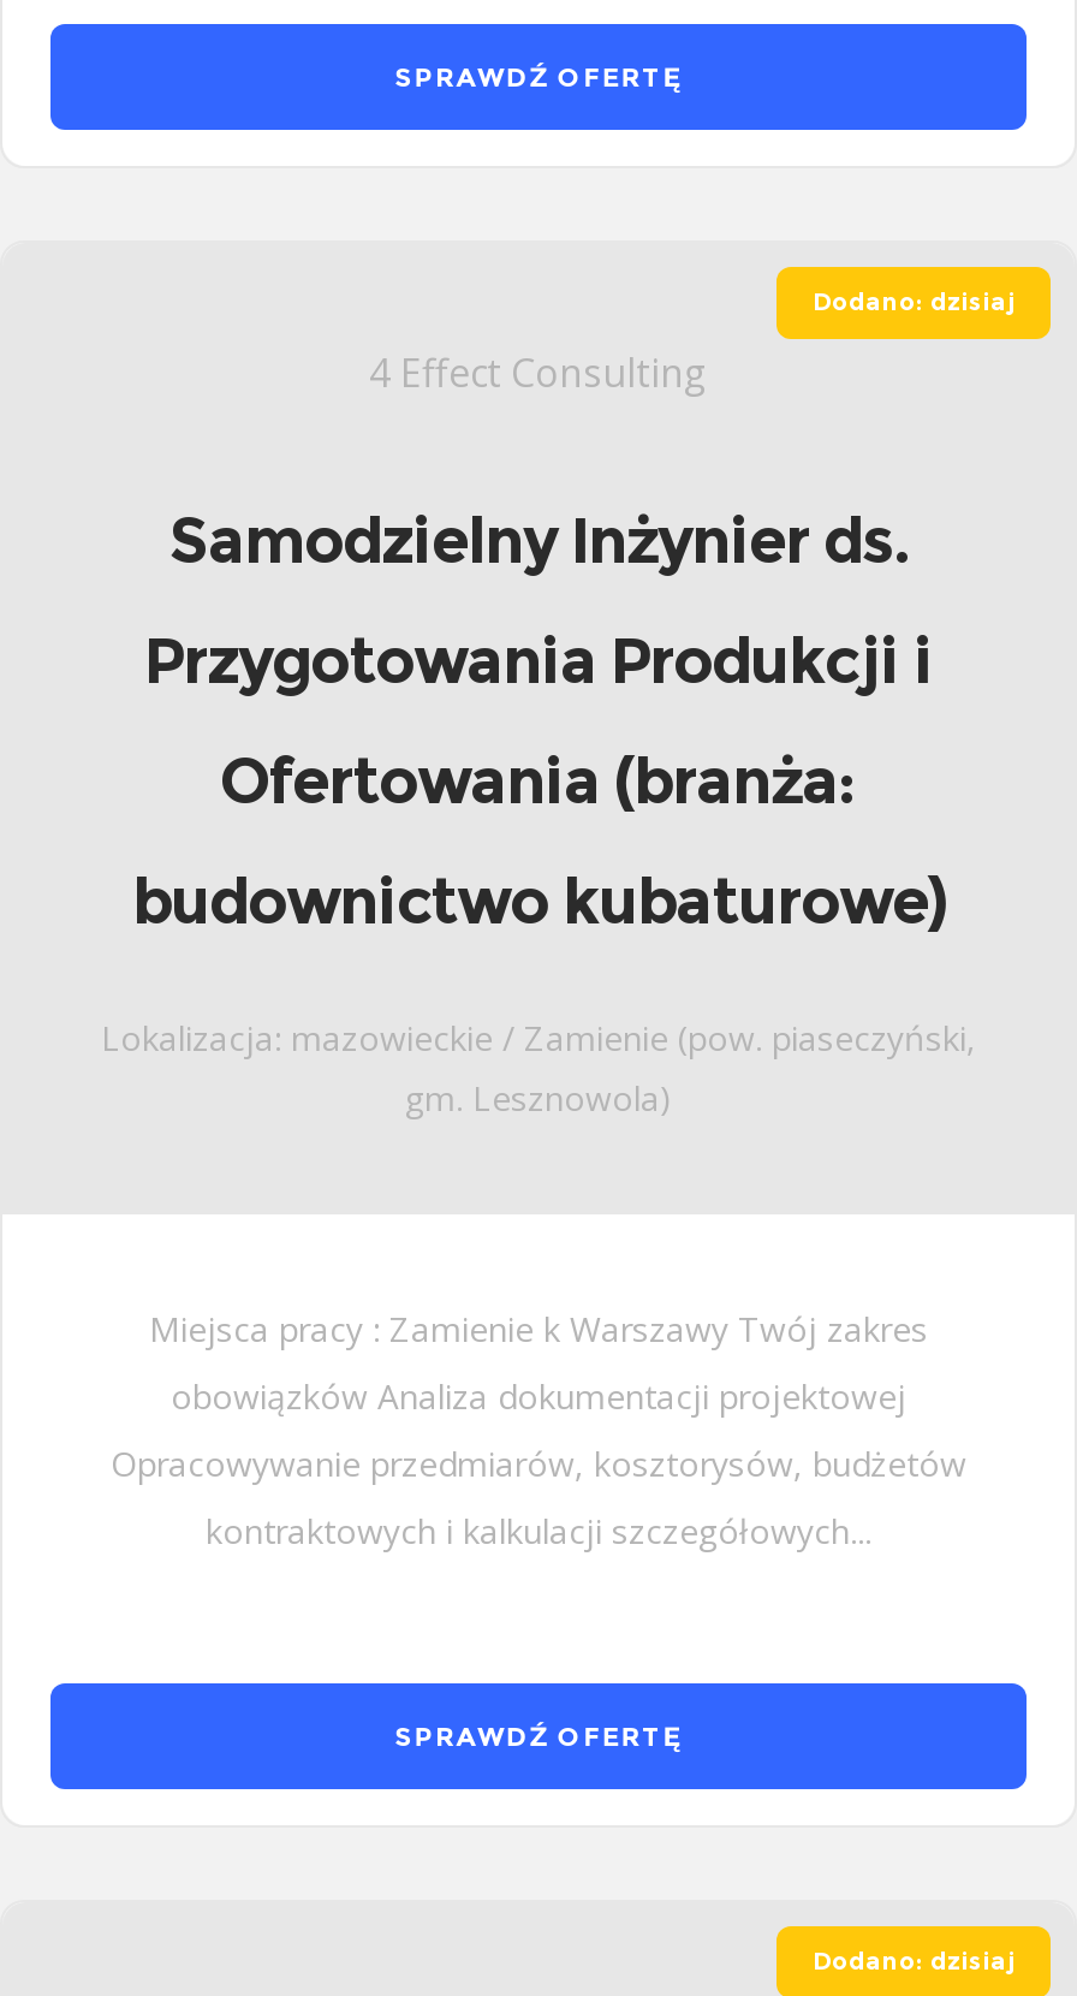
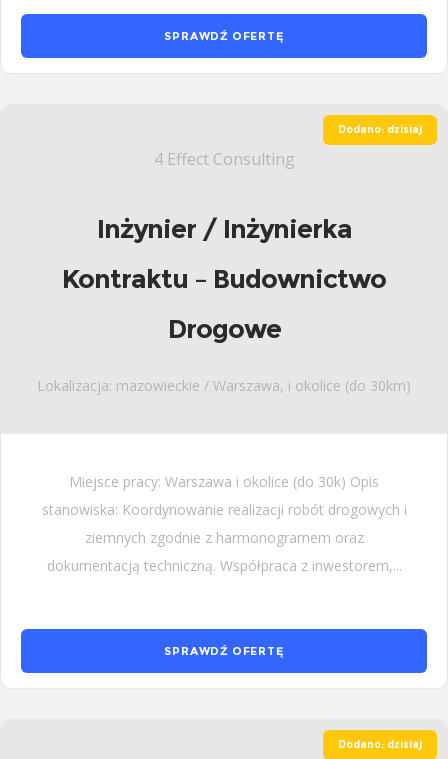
[101,502,976,1120] Samodzielny Inżynier ds. | Przygotowania Produkcji i | Ofertowania (branża: | budownictwo kubaturowe) | Lokalizacja: mazowieckie / Zamienie (pow. piaseczyński, | gm. Lesznowola) -> [37,213,411,395] Inżynier / Inżynierka | Kontraktu – Budownictwo | Drogowe | Lokalizacja: mazowieckie / Warszawa, i okolice (do 30km)
[111,1306,966,1553] Miejsca pracy : Zamienie k Warszawy Twój zakres | obowiązków Analiza dokumentacji projektowej | Opracowywanie przedmiarów, kosztorysów, budżetów | kontraktowych i kalkulacji szczegółowych... -> [41,472,406,575] Miejsce pracy: Warszawa i okolice (do 30k) Opis | stanowiska: Koordynowanie realizacji robót drogowych i | ziemnych zgodnie z harmonogramem oraz | dokumentacją techniczną. Współpraca z inwestorem,...

